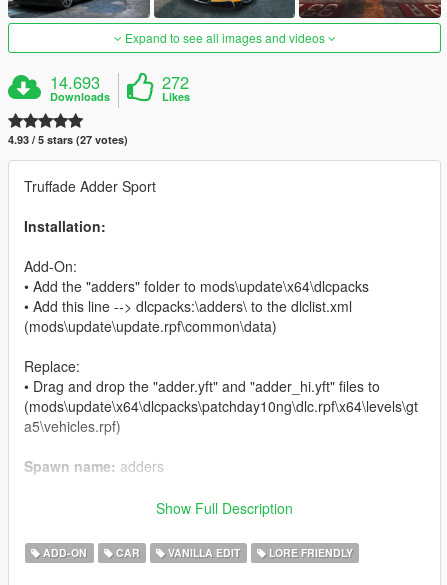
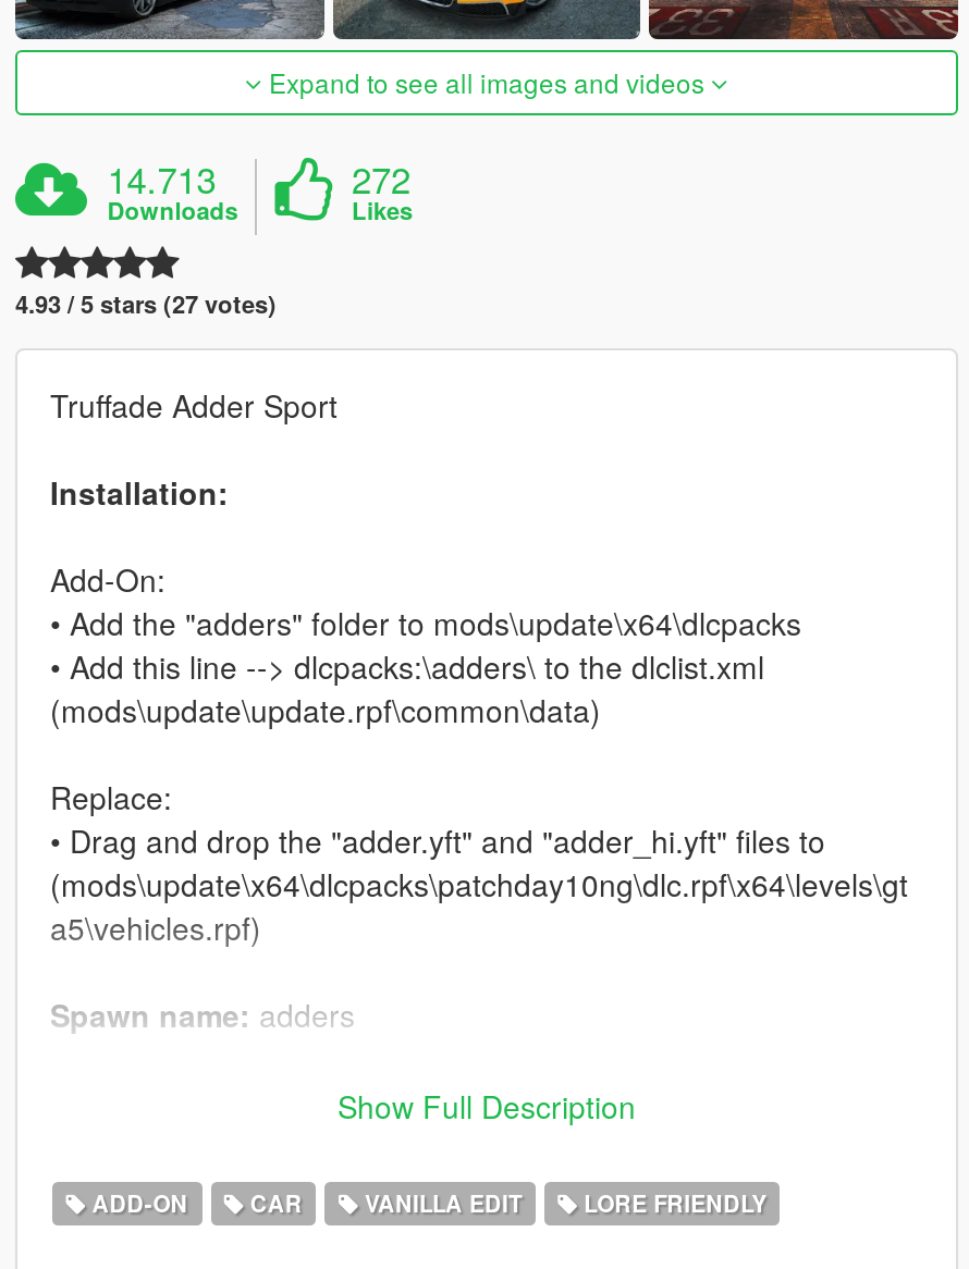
[50,70,100,94] 14.693 -> [107,151,216,204] 14.713

